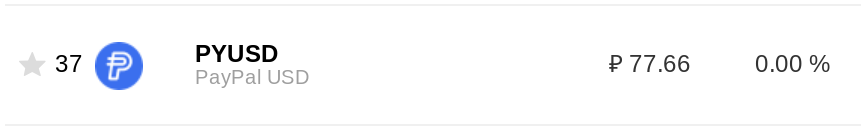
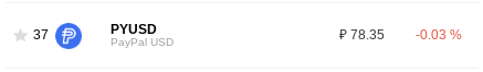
[609,51,691,79] ₽ 77.66 -> [339,28,385,43] ₽ 78.35
[755,51,831,79] 0.00 % -> [416,28,462,43] -0.03 %

